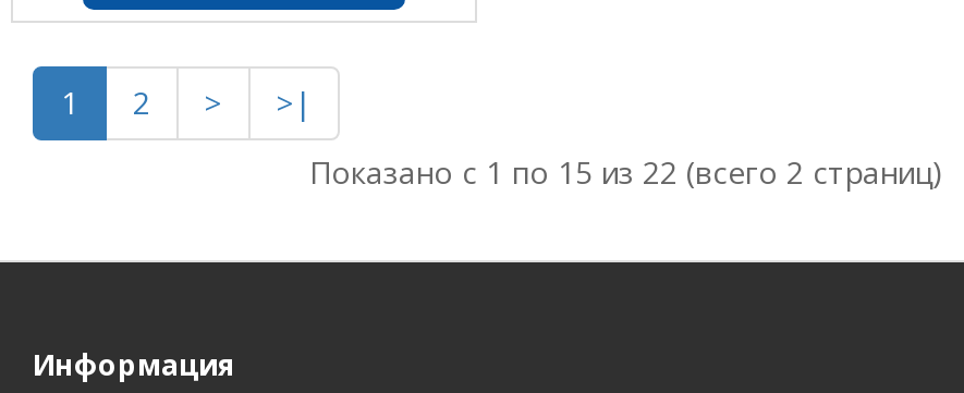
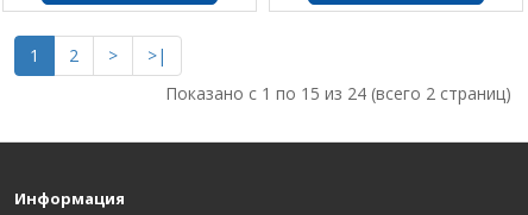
[309,151,943,192] Показано с 1 по 15 из 22 (всего 2 страниц) -> [165,82,511,105] Показано с 1 по 15 из 24 (всего 2 страниц)

